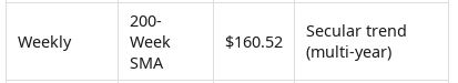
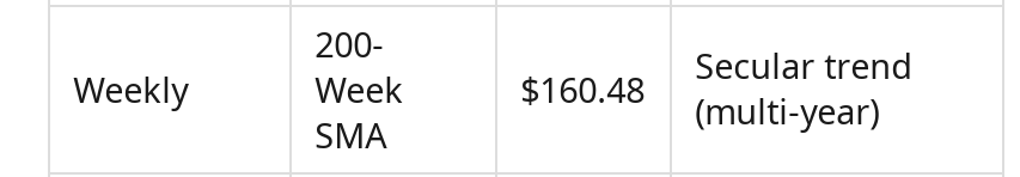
[225,31,391,62] $160.52 (multi-year) -> [520,67,879,134] $160.48 (multi-year)

